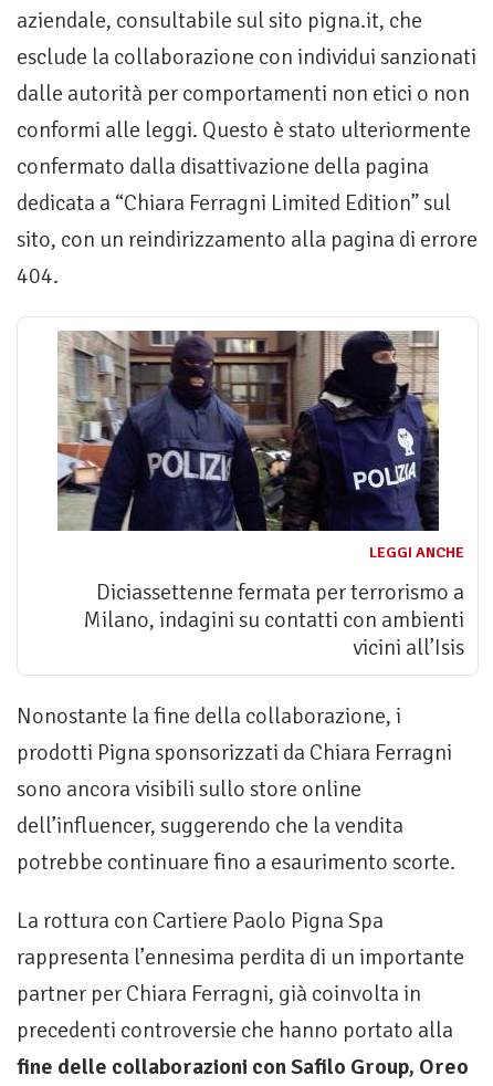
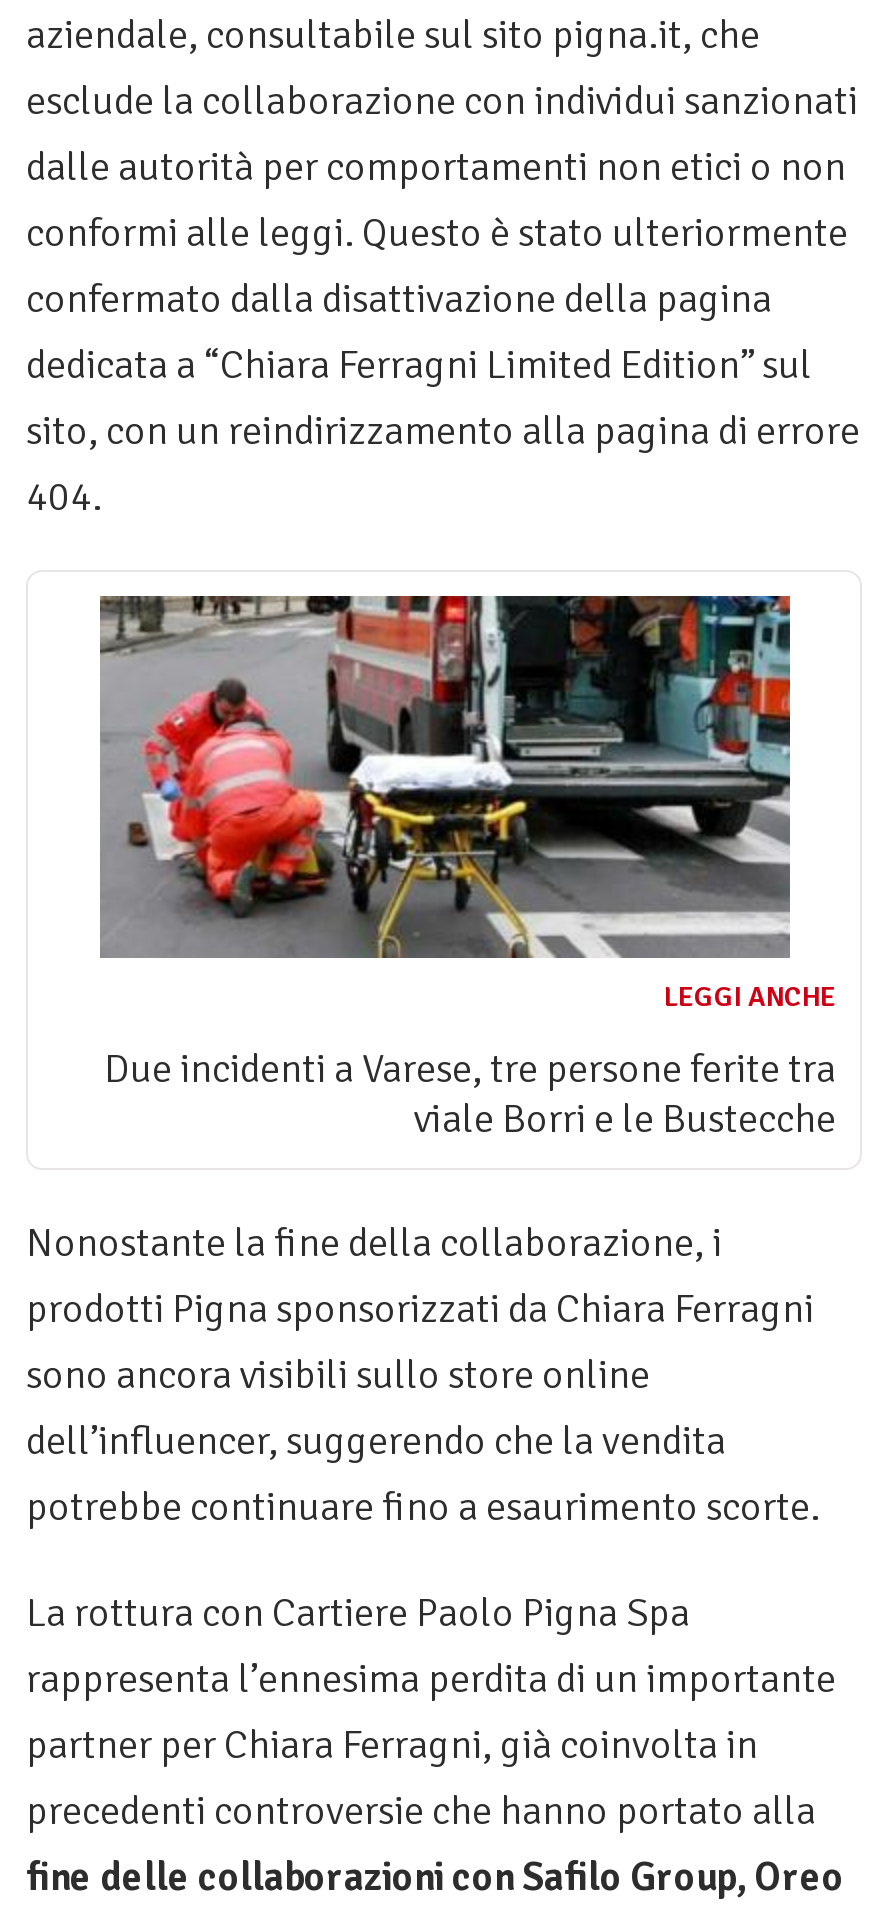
[57,330,440,532] [image] -> [100,594,792,960] [image]
[83,578,464,661] Diciassettenne fermata per terrorismo a | Milano, indagini su contatti con ambienti | vicini all’Isis -> [104,1044,836,1144] Due incidenti a Varese, tre persone ferite tra | viale Borri e le Bustecche

